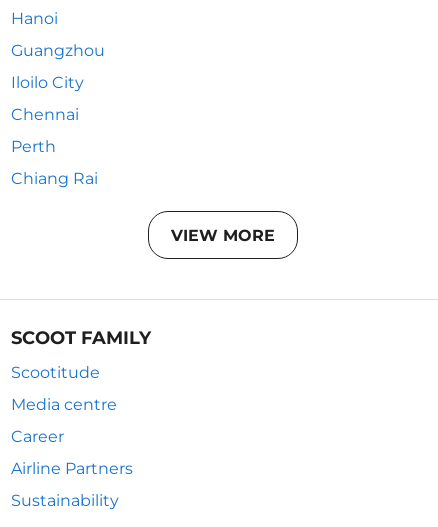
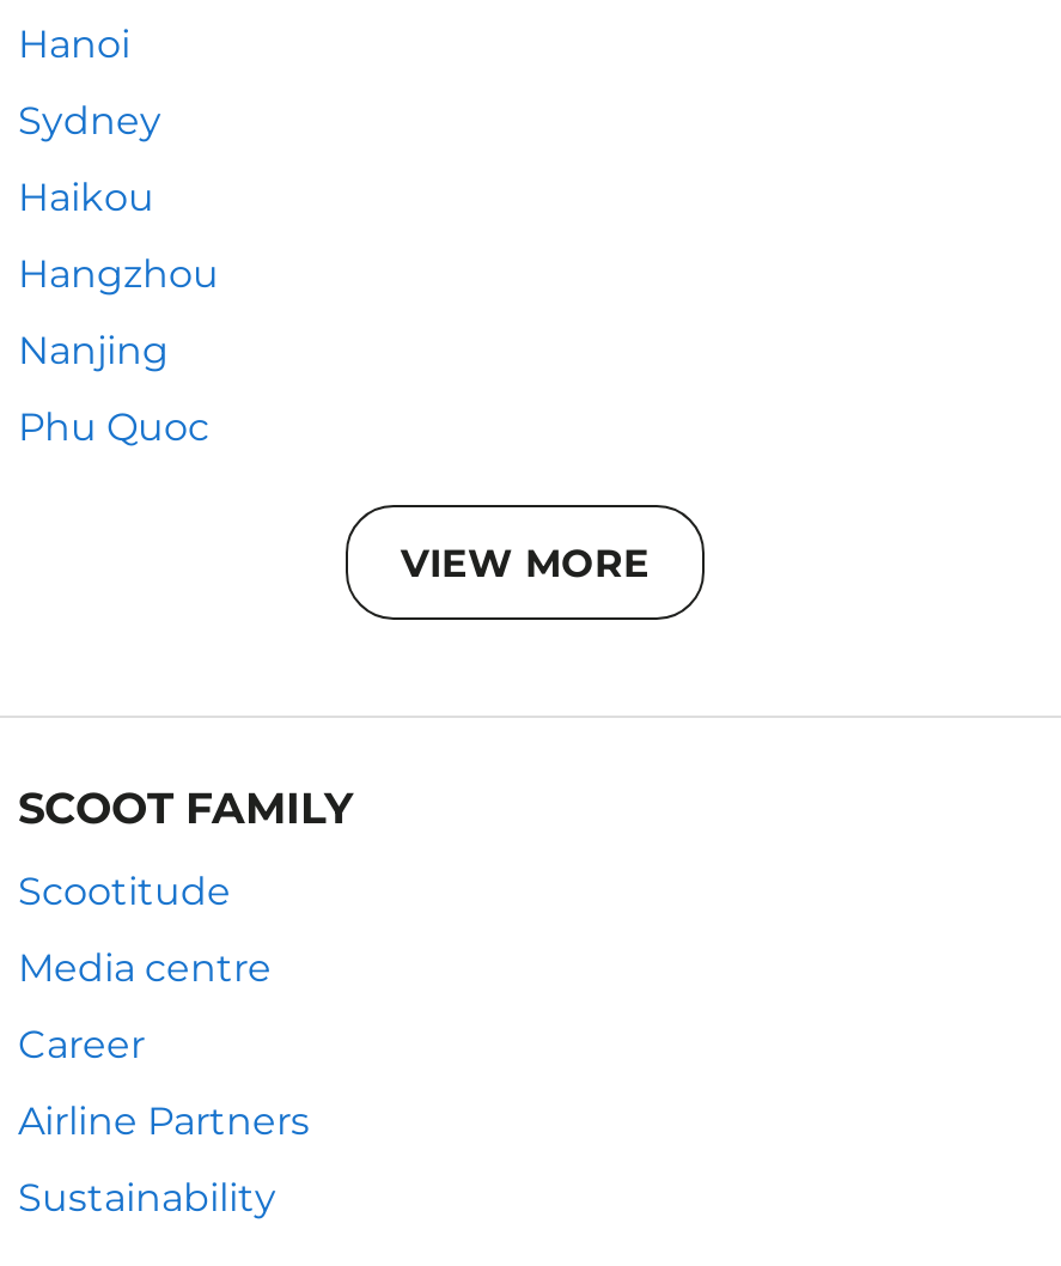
[11,41,105,60] Guangzhou -> [18,98,161,144] Sydney
[11,73,84,92] Iloilo City -> [18,175,154,220] Haikou
[11,105,79,124] Chennai -> [18,251,219,297] Hangzhou
[11,137,56,156] Perth -> [18,328,169,373] Nanjing
[11,169,98,188] Chiang Rai -> [18,404,209,450] Phu Quoc

